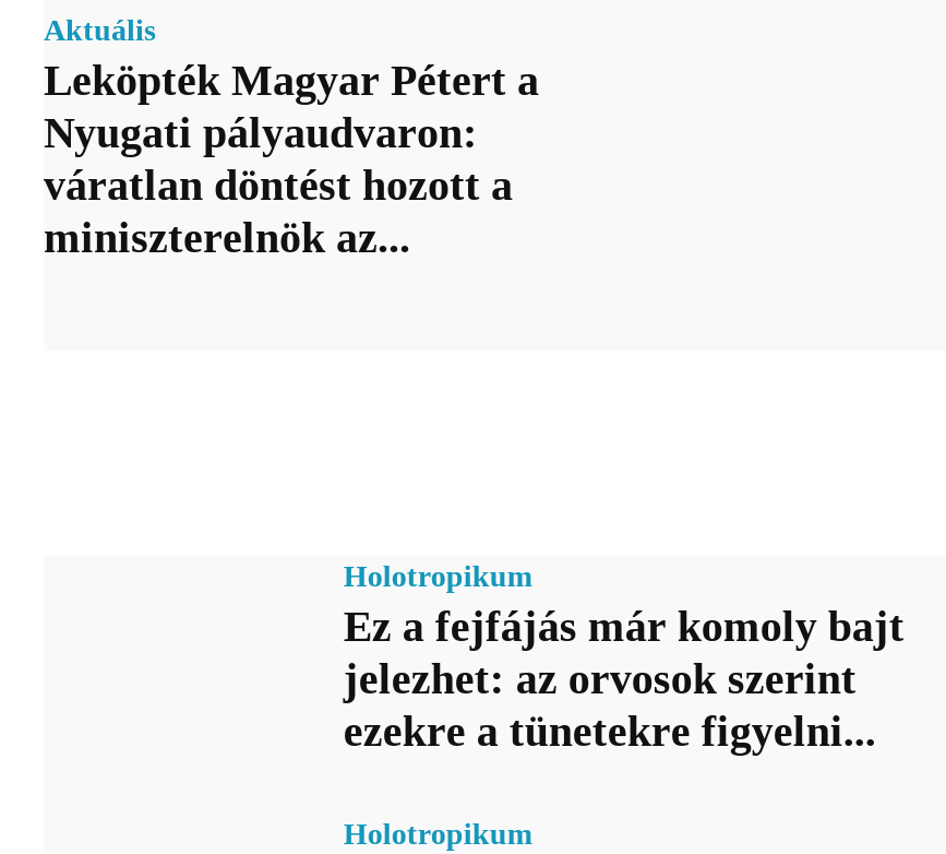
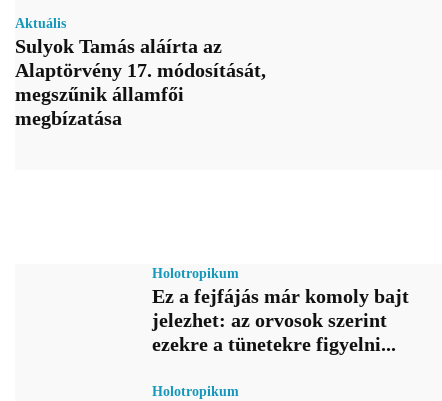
[44,55,539,260] Leköpték Magyar Pétert a | Nyugati pályaudvaron: | váratlan döntést hozott a | miniszterelnök az... -> [15,35,266,129] Sulyok Tamás aláírta az | Alaptörvény 17. módosítását, | megszűnik államfői | megbízatása

